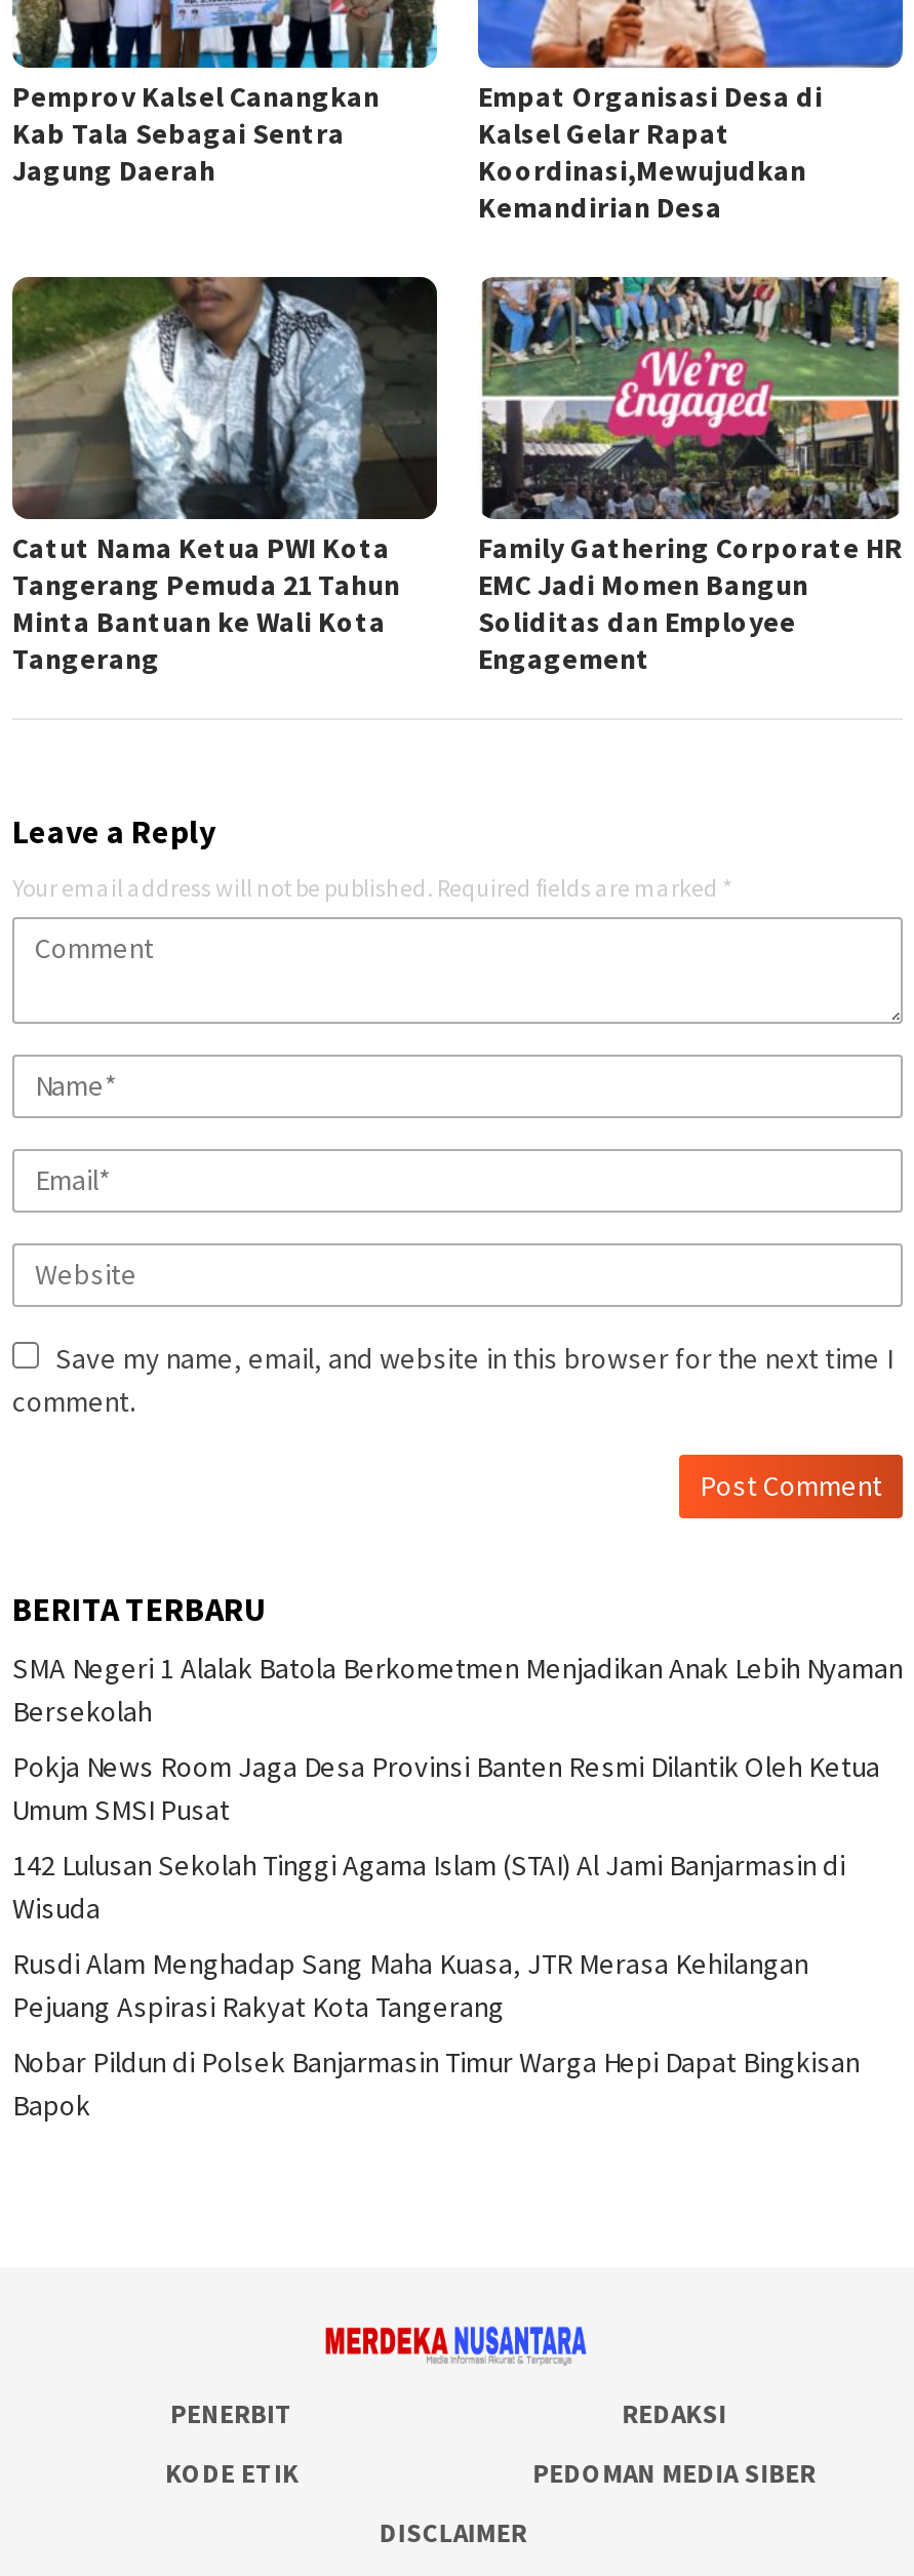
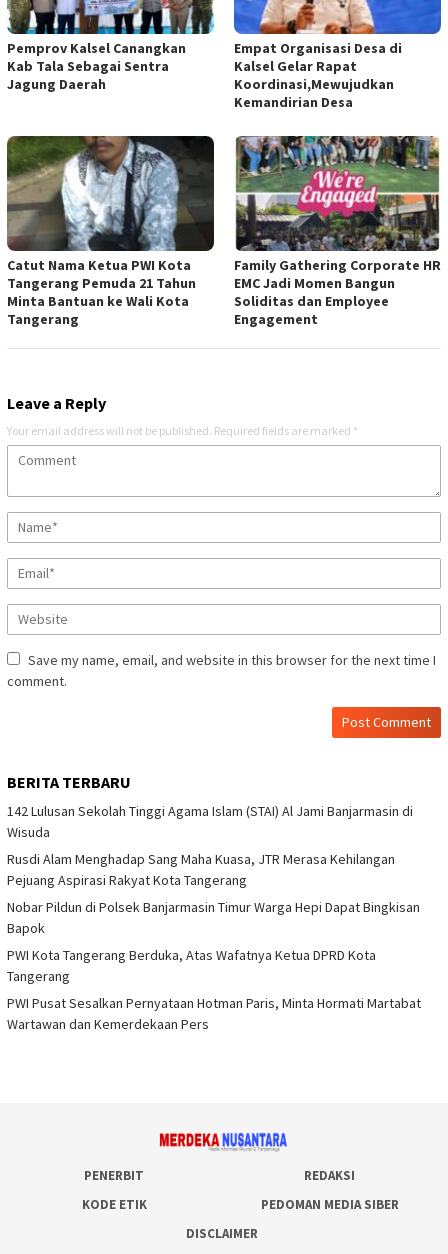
[12,1649,903,1828] SMA Negeri 1 Alalak Batola Berkometmen Menjadikan Anak Lebih Nyaman | Bersekolah | Pokja News Room Jaga Desa Provinsi Banten Resmi Dilantik Oleh Ketua | Umum SMSI Pusat -> none
moved [12,1846,860,2123] -> [7,802,420,937]: 142 Lulusan Sekolah Tinggi Agama Islam (STAI) Al Jami Banjarmasin di | Wisuda | Rusdi Alam Menghadap Sang Maha Kuasa, JTR Merasa Kehilangan | Pejuang Aspirasi Rakyat Kota Tangerang | Nobar Pildun di Polsek Banjarmasin Timur Warga Hepi Dapat Bingkisan | Bapok
none -> [7,946,421,1033] PWI Kota Tangerang Berduka, Atas Wafatnya Ketua DPRD Kota | Tangerang | PWI Pusat Sesalkan Pernyataan Hotman Paris, Minta Hormati Martabat | Wartawan dan Kemerdekaan Pers

